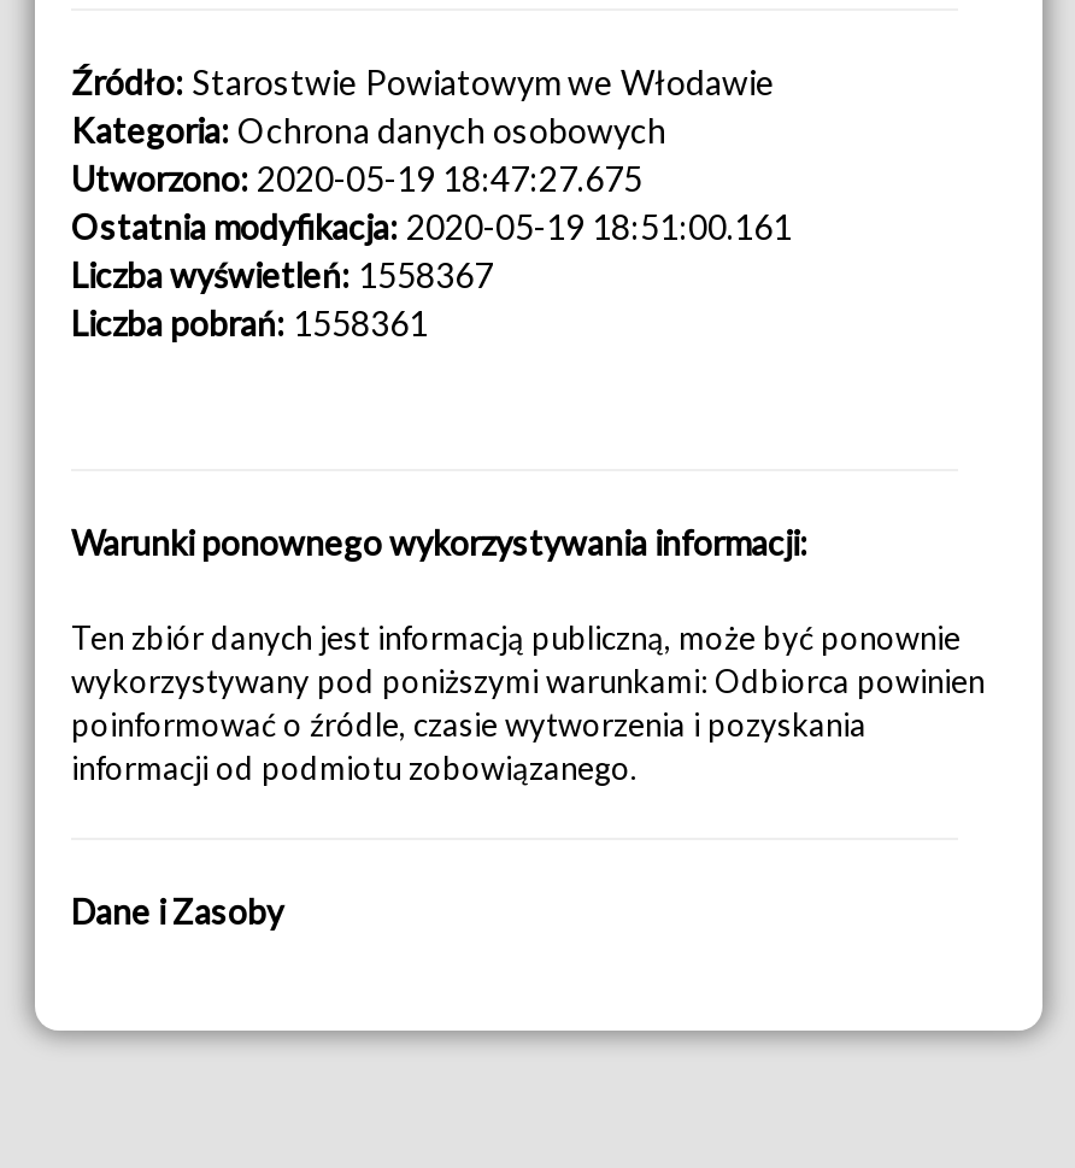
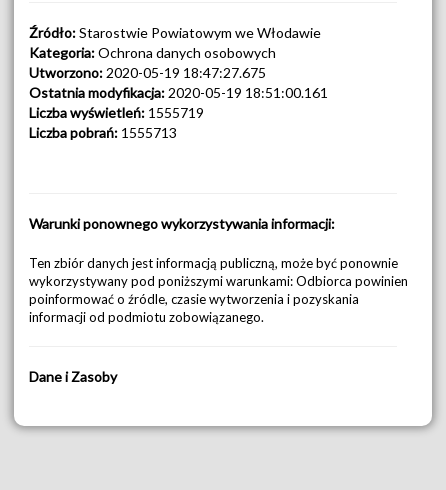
[71,254,493,295] Liczba wyświetleń: 1558367 -> [29,104,204,121] Liczba wyświetleń: 1555719
[71,303,428,344] Liczba pobrań: 1558361 -> [29,124,177,141] Liczba pobrań: 1555713

